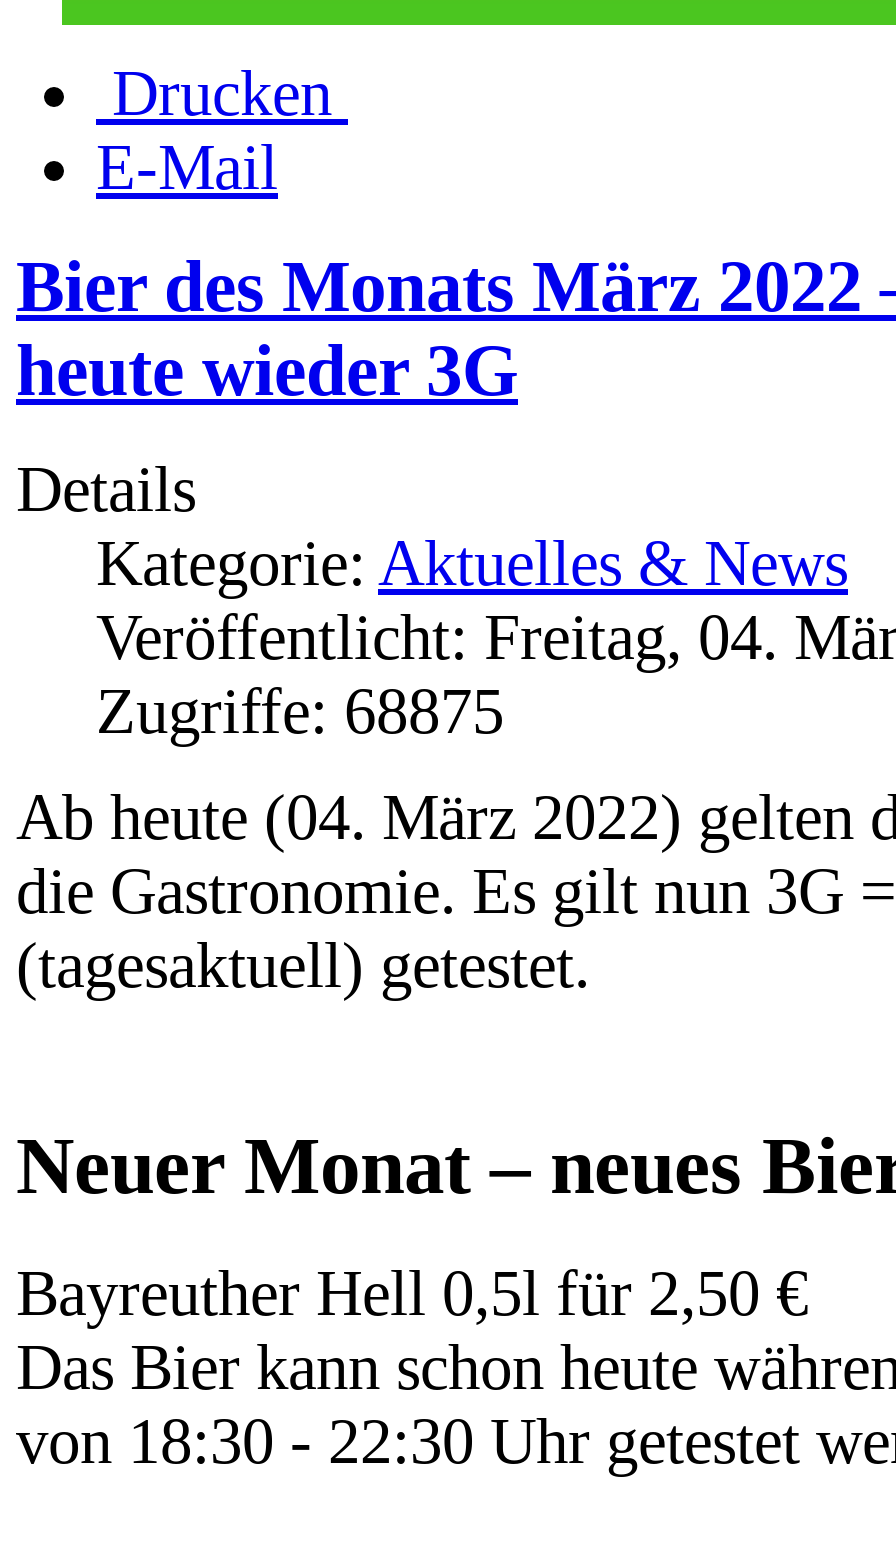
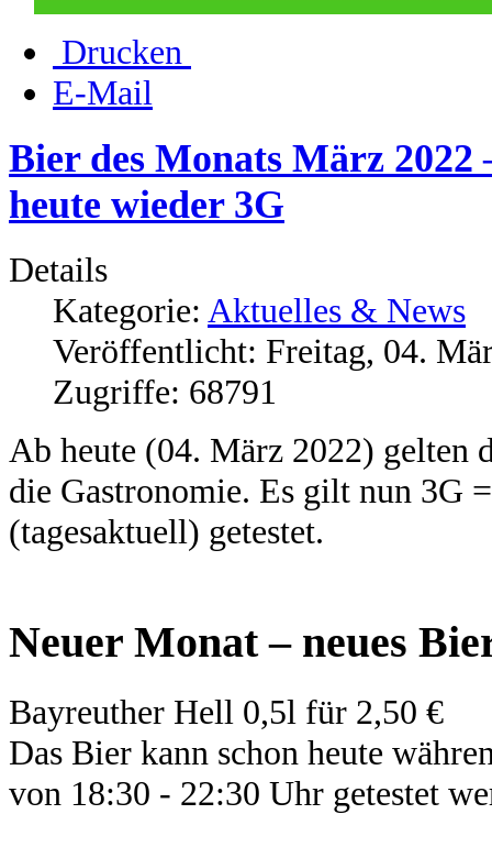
[96,675,504,747] Zugriffe: 68875 -> [53,372,277,411] Zugriffe: 68791

